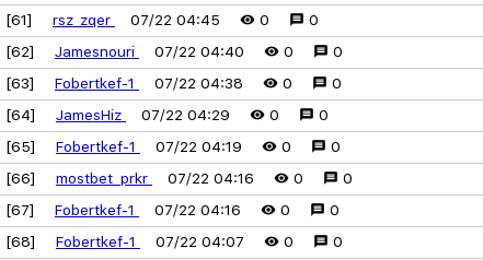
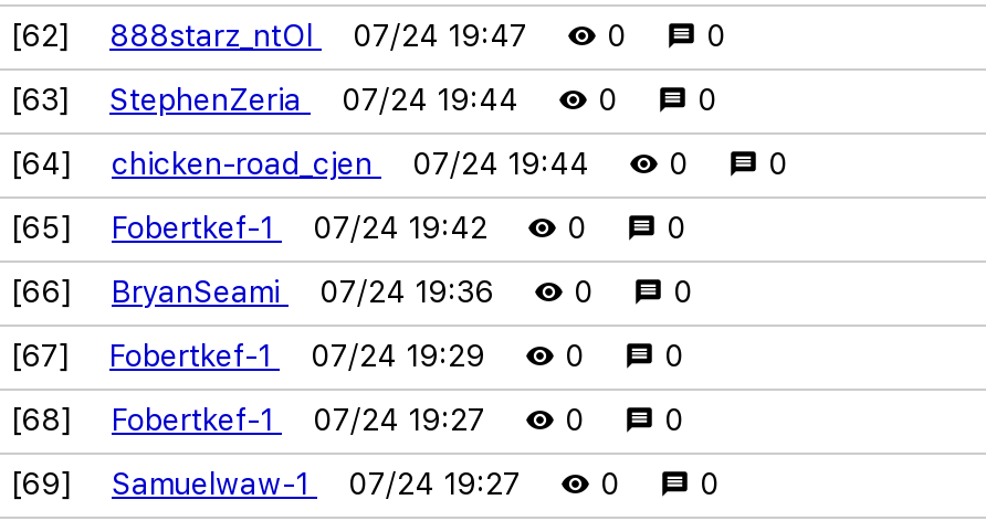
[5,11,319,29] [61] rsz_zqer 07/22 04:45 0 0 -> [10,18,726,54] [62] 888starz_ntOl 07/24 19:47 0 0
[5,43,264,60] [62] Jamesnouri 07/22 04:40 -> [10,82,558,117] [63] StephenZeria 07/24 19:44
[5,75,263,92] [63] Fobertkef-1 07/22 04:38 -> [10,146,629,181] [64] chicken-road_cjen 07/24 19:44
[5,106,329,124] [64] JamesHiz 07/22 04:29 0 0 -> [10,210,686,245] [65] Fobertkef-1 07/24 19:42 0 0
[5,138,341,155] [65] Fobertkef-1 07/22 04:19 0 0 -> [10,274,693,309] [66] BryanSeami 07/24 19:36 0 0
[5,169,353,187] [66] mostbet_prkr 07/22 04:16 0 0 -> [10,338,684,373] [67] Fobertkef-1 07/24 19:29 0 0
[5,201,340,218] [67] Fobertkef-1 07/22 04:16 0 0 -> [10,401,684,437] [68] Fobertkef-1 07/24 19:27 0 0
[5,232,343,250] [68] Fobertkef-1 07/22 04:07 0 0 -> [10,465,720,501] [69] Samuelwaw-1 07/24 19:27 0 0

